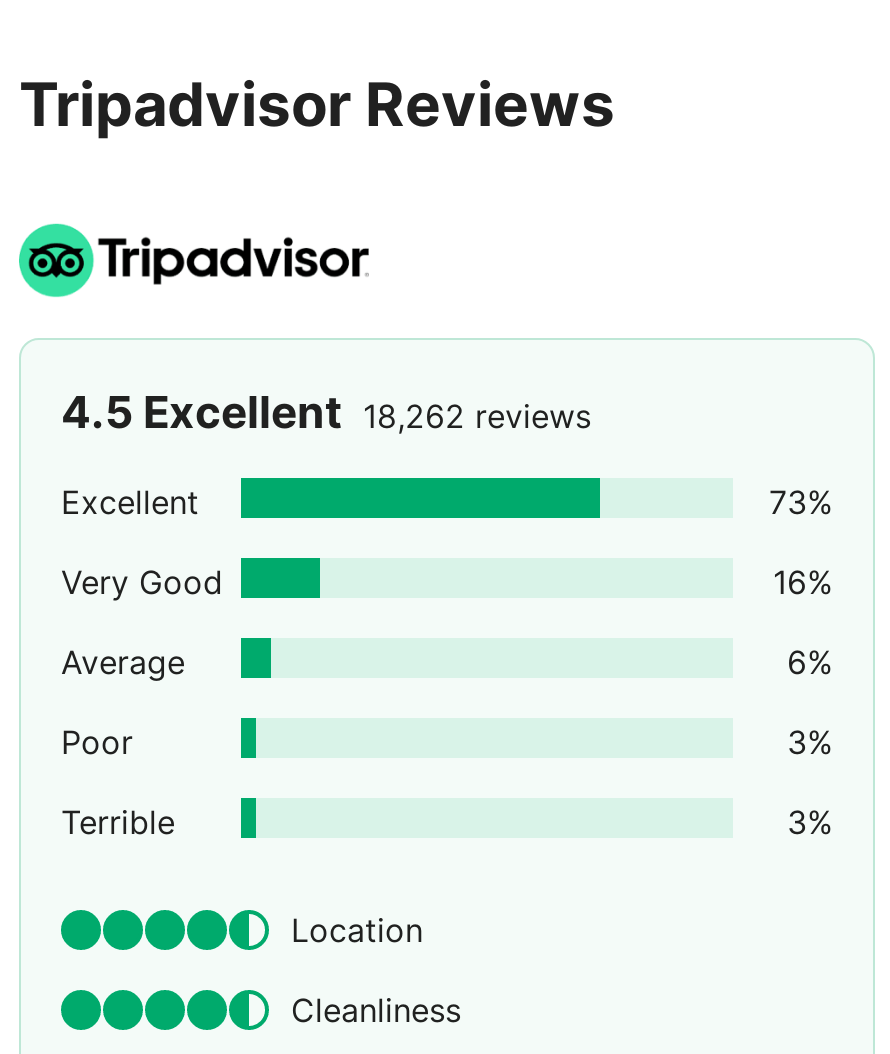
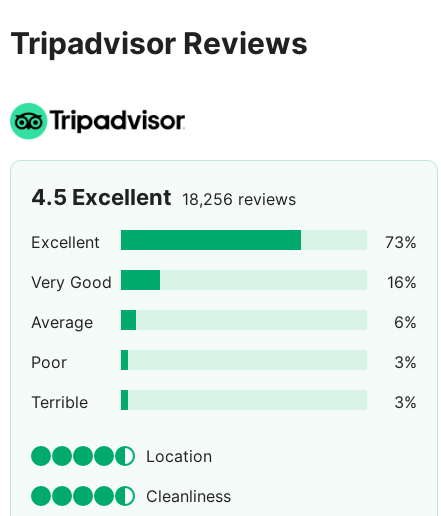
[61,387,591,439] 4.5 Excellent 18,262 reviews -> [31,184,296,210] 4.5 Excellent 18,256 reviews

